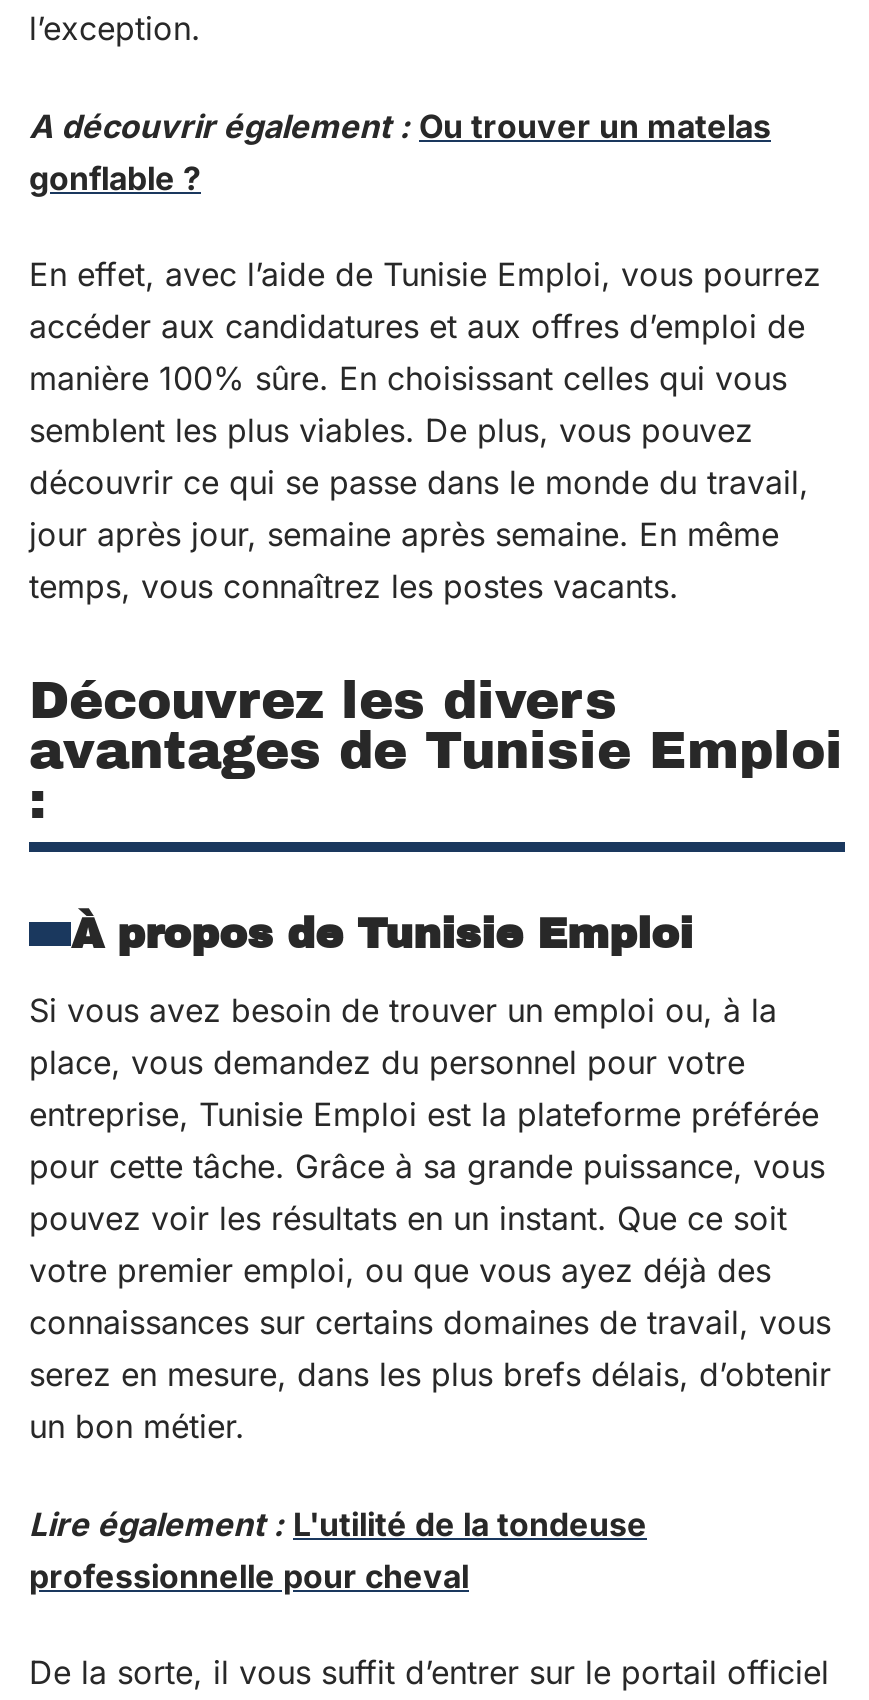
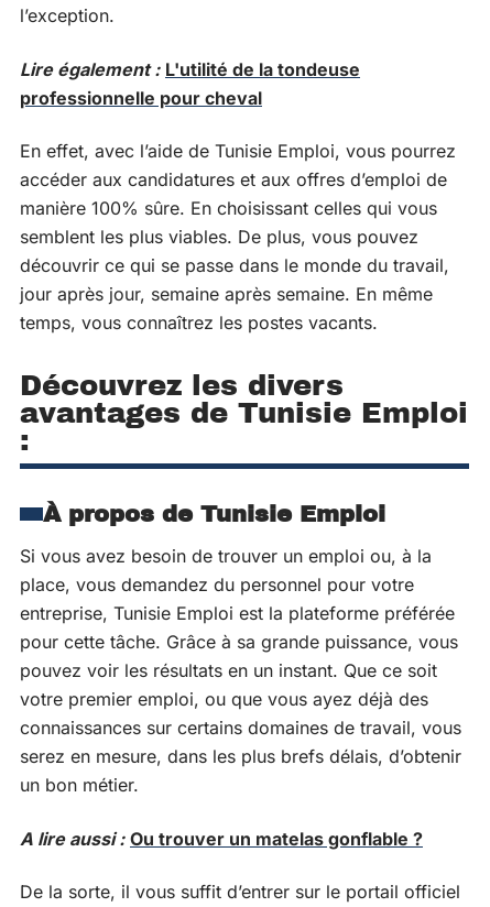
[29,105,771,197] A découvrir également : Ou trouver un matelas | gonflable ? -> none
none -> [20,827,423,849] A lire aussi : Ou trouver un matelas gonflable ?
moved [29,1503,647,1595] -> [20,58,360,108]: Lire également : L'utilité de la tondeuse | professionnelle pour cheval

